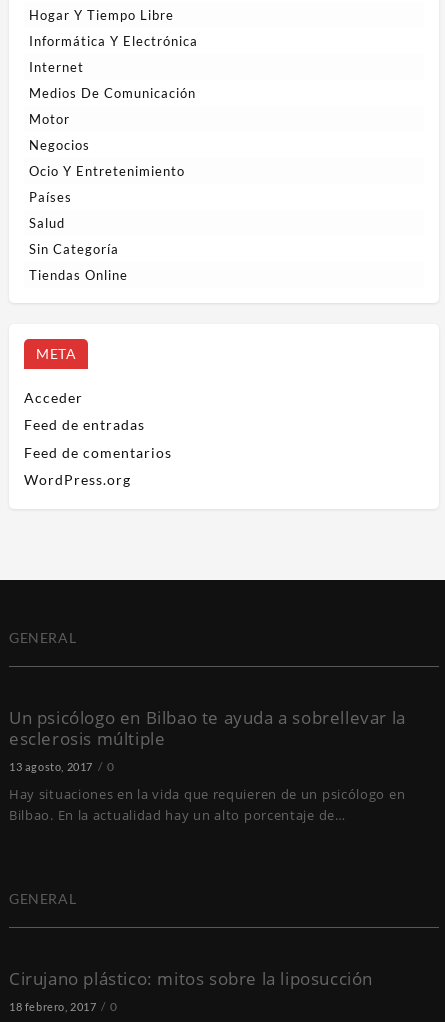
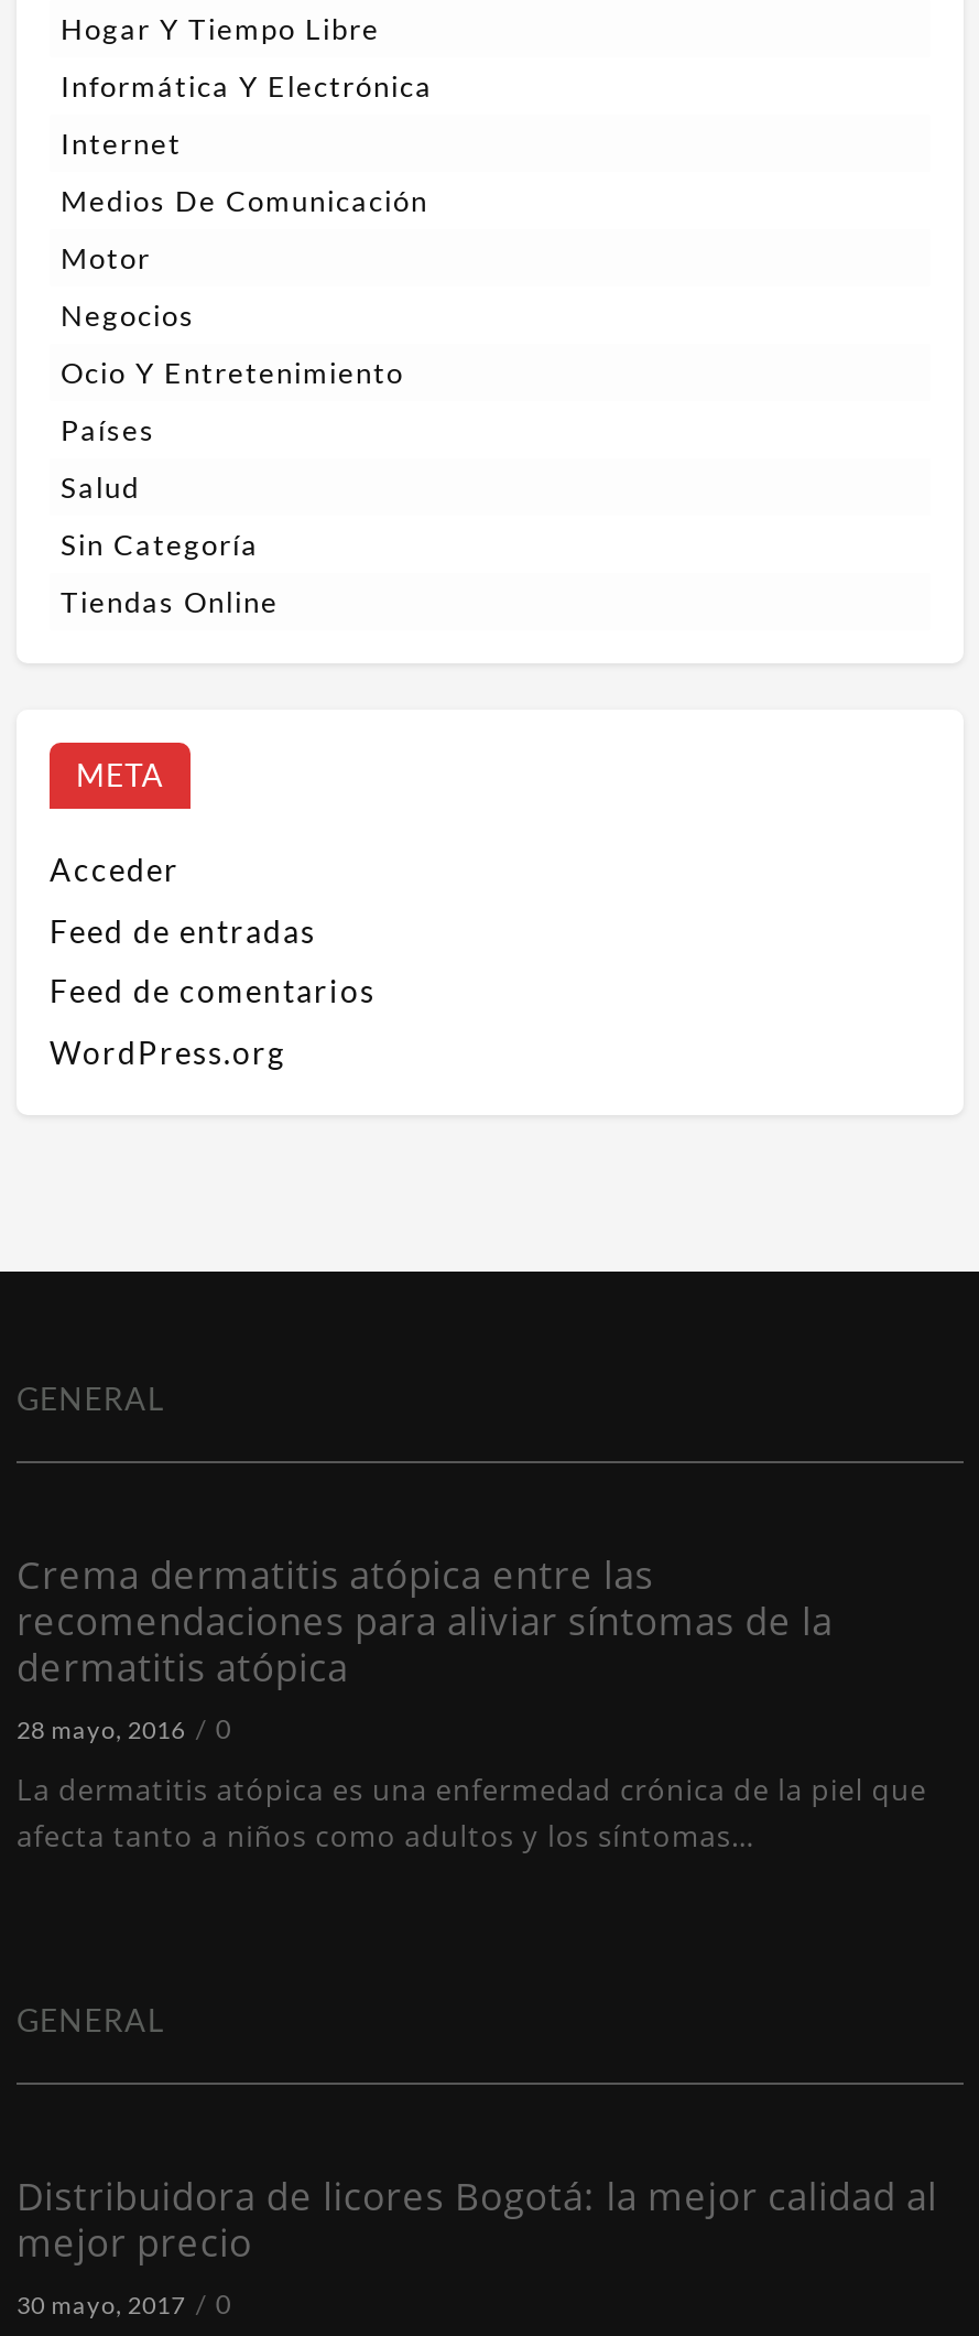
[9,706,406,773] Un psicólogo en Bilbao te ayuda a sobrellevar la | esclerosis múltiple | 13 agosto, 2017 -> [17,1550,833,1744] Crema dermatitis atópica entre las | recomendaciones para aliviar síntomas de la | dermatitis atópica | 28 mayo, 2016
[9,785,405,824] Hay situaciones en la vida que requieren de un psicólogo en | Bilbao. En la actualidad hay un alto porcentaje de… -> [17,1770,927,1856] La dermatitis atópica es una enfermedad crónica de la piel que | afecta tanto a niños como adultos y los síntomas…
[9,967,373,1013] Cirujano plástico: mitos sobre la liposucción | 18 febrero, 2017 -> [17,2171,938,2319] Distribuidora de licores Bogotá: la mejor calidad al | mejor precio | 30 mayo, 2017

